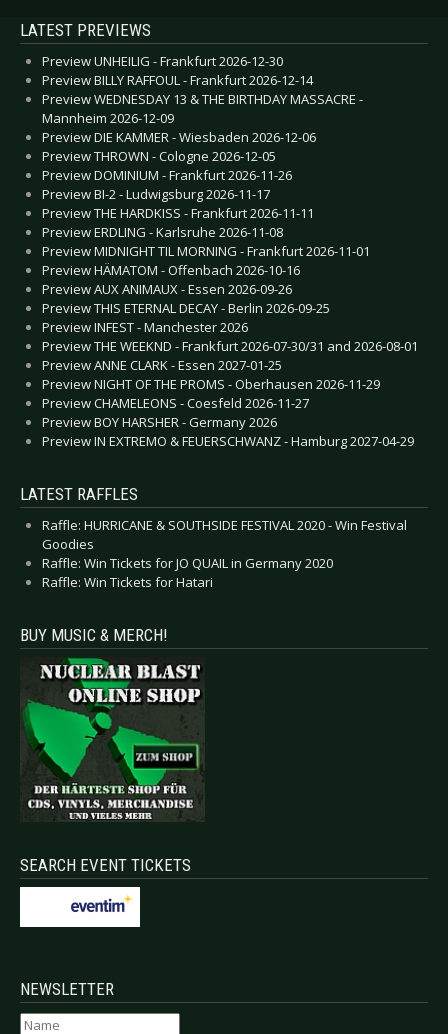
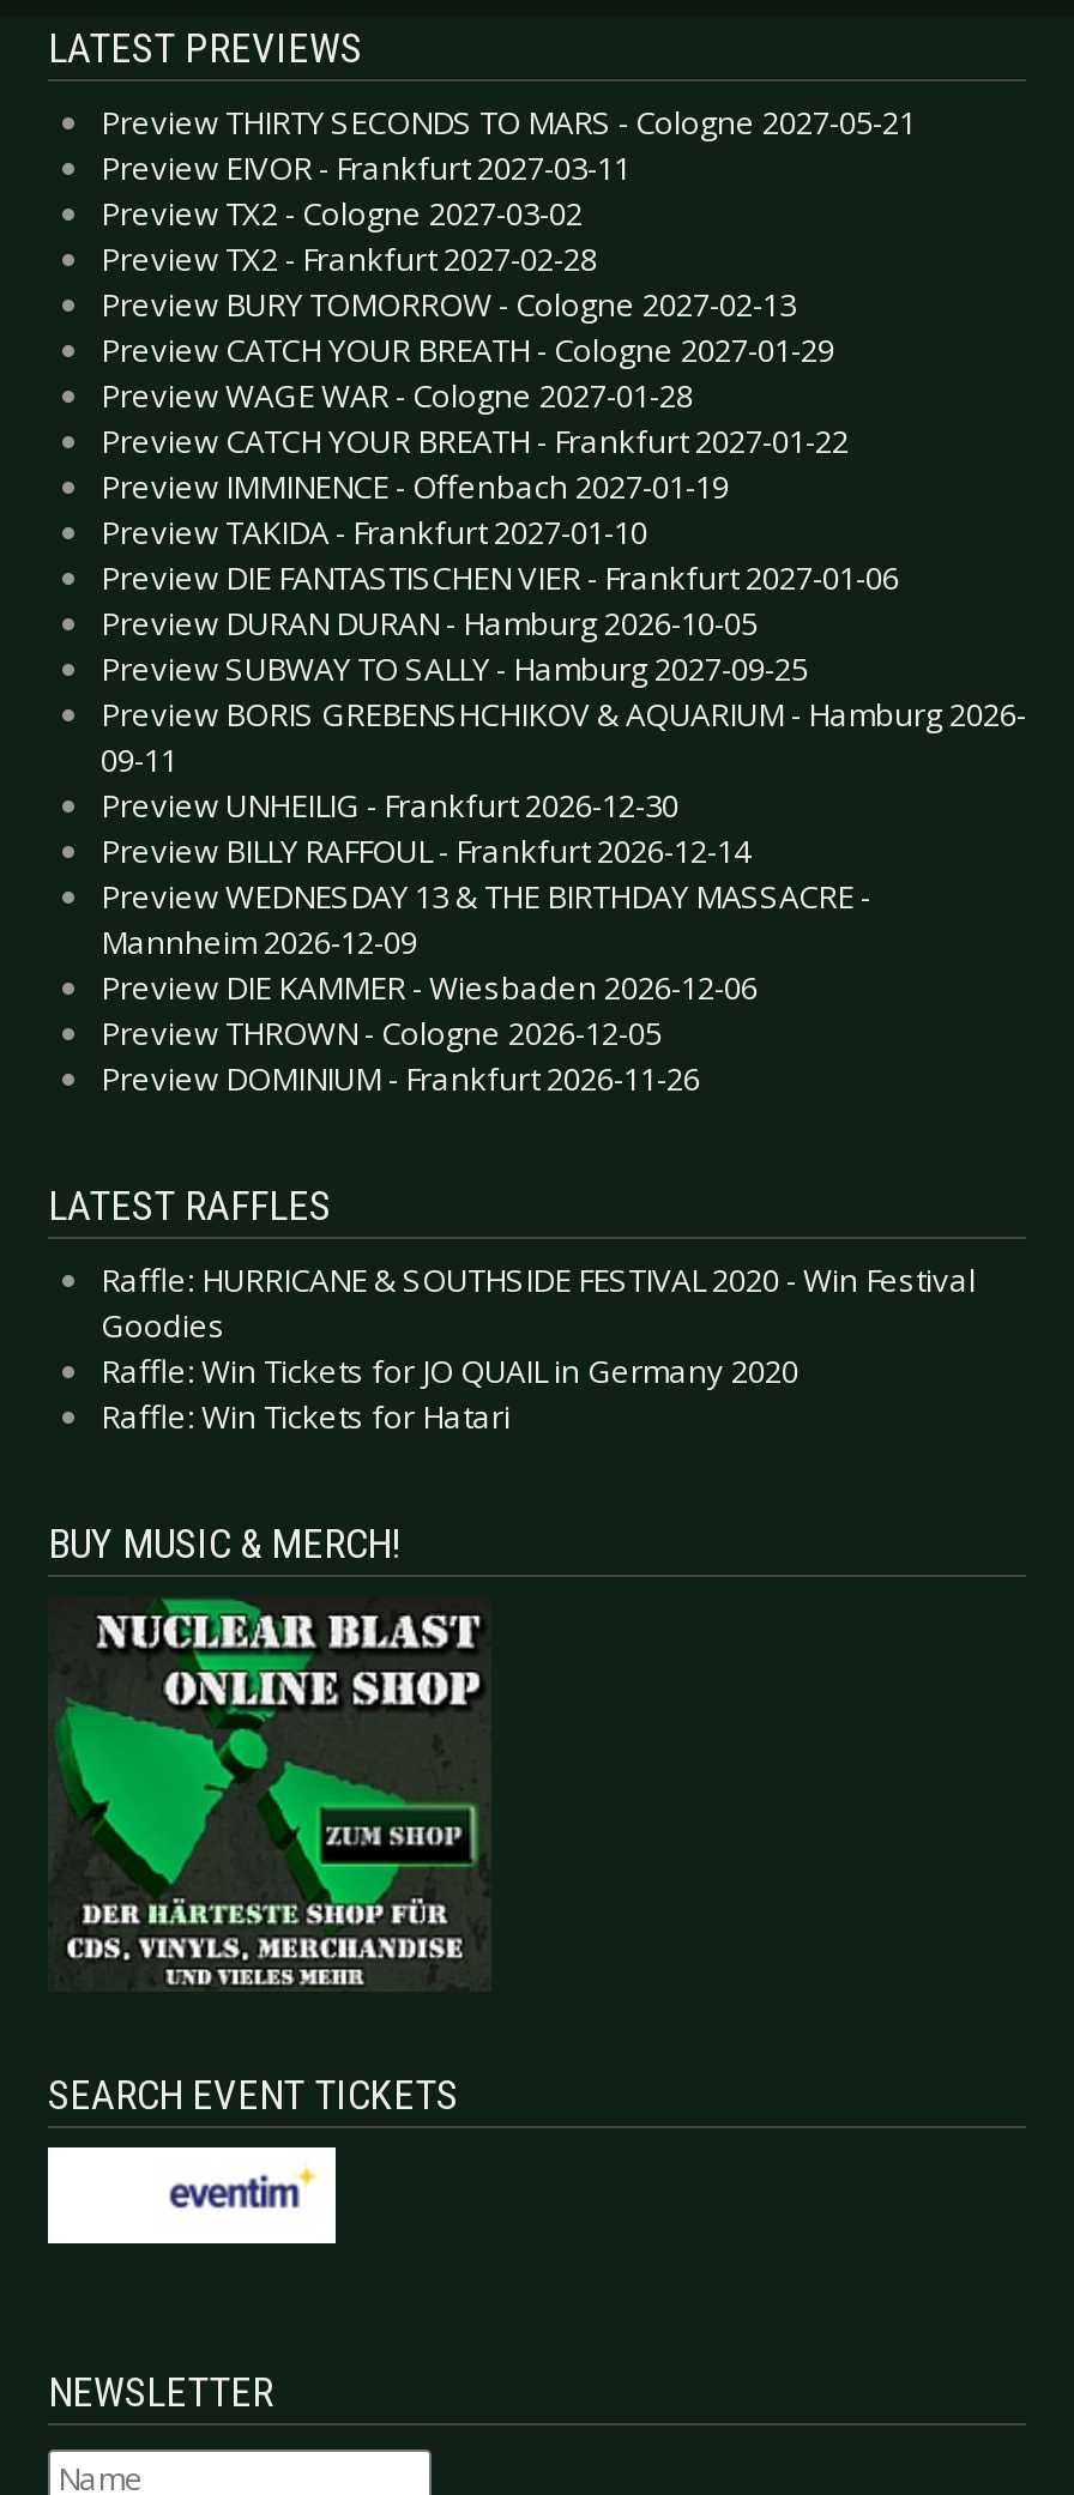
none -> [101,100,1026,781] Preview THIRTY SECONDS TO MARS - Cologne 2027-05-21 | Preview EIVOR - Frankfurt 2027-03-11 | Preview TX2 - Cologne 2027-03-02 | Preview TX2 - Frankfurt 2027-02-28 | Preview BURY TOMORROW - Cologne 2027-02-13 | Preview CATCH YOUR BREATH - Cologne 2027-01-29 | Preview WAGE WAR - Cologne 2027-01-28 | Preview CATCH YOUR BREATH - Frankfurt 2027-01-22 | Preview IMMINENCE - Offenbach 2027-01-19 | Preview TAKIDA - Frankfurt 2027-01-10 | Preview DIE FANTASTISCHEN VIER - Frankfurt 2027-01-06 | Preview DURAN DURAN - Hamburg 2026-10-05 | Preview SUBWAY TO SALLY - Hamburg 2027-09-25 | Preview BORIS GREBENSHCHIKOV & AQUARIUM - Hamburg 2026- | 09-11
moved [42,52,363,184] -> [101,783,870,1100]: Preview UNHEILIG - Frankfurt 2026-12-30 | Preview BILLY RAFFOUL - Frankfurt 2026-12-14 | Preview WEDNESDAY 13 & THE BIRTHDAY MASSACRE - | Mannheim 2026-12-09 | Preview DIE KAMMER - Wiesbaden 2026-12-06 | Preview THROWN - Cologne 2026-12-05 | Preview DOMINIUM - Frankfurt 2026-11-26
[42,185,418,450] Preview BI-2 - Ludwigsburg 2026-11-17 | Preview THE HARDKISS - Frankfurt 2026-11-11 | Preview ERDLING - Karlsruhe 2026-11-08 | Preview MIDNIGHT TIL MORNING - Frankfurt 2026-11-01 | Preview HÄMATOM - Offenbach 2026-10-16 | Preview AUX ANIMAUX - Essen 2026-09-26 | Preview THIS ETERNAL DECAY - Berlin 2026-09-25 | Preview INFEST - Manchester 2026 | Preview THE WEEKND - Frankfurt 2026-07-30/31 and 2026-08-01 | Preview ANNE CLARK - Essen 2027-01-25 | Preview NIGHT OF THE PROMS - Oberhausen 2026-11-29 | Preview CHAMELEONS - Coesfeld 2026-11-27 | Preview BOY HARSHER - Germany 2026 | Preview IN EXTREMO & FEUERSCHWANZ - Hamburg 2027-04-29 -> none

